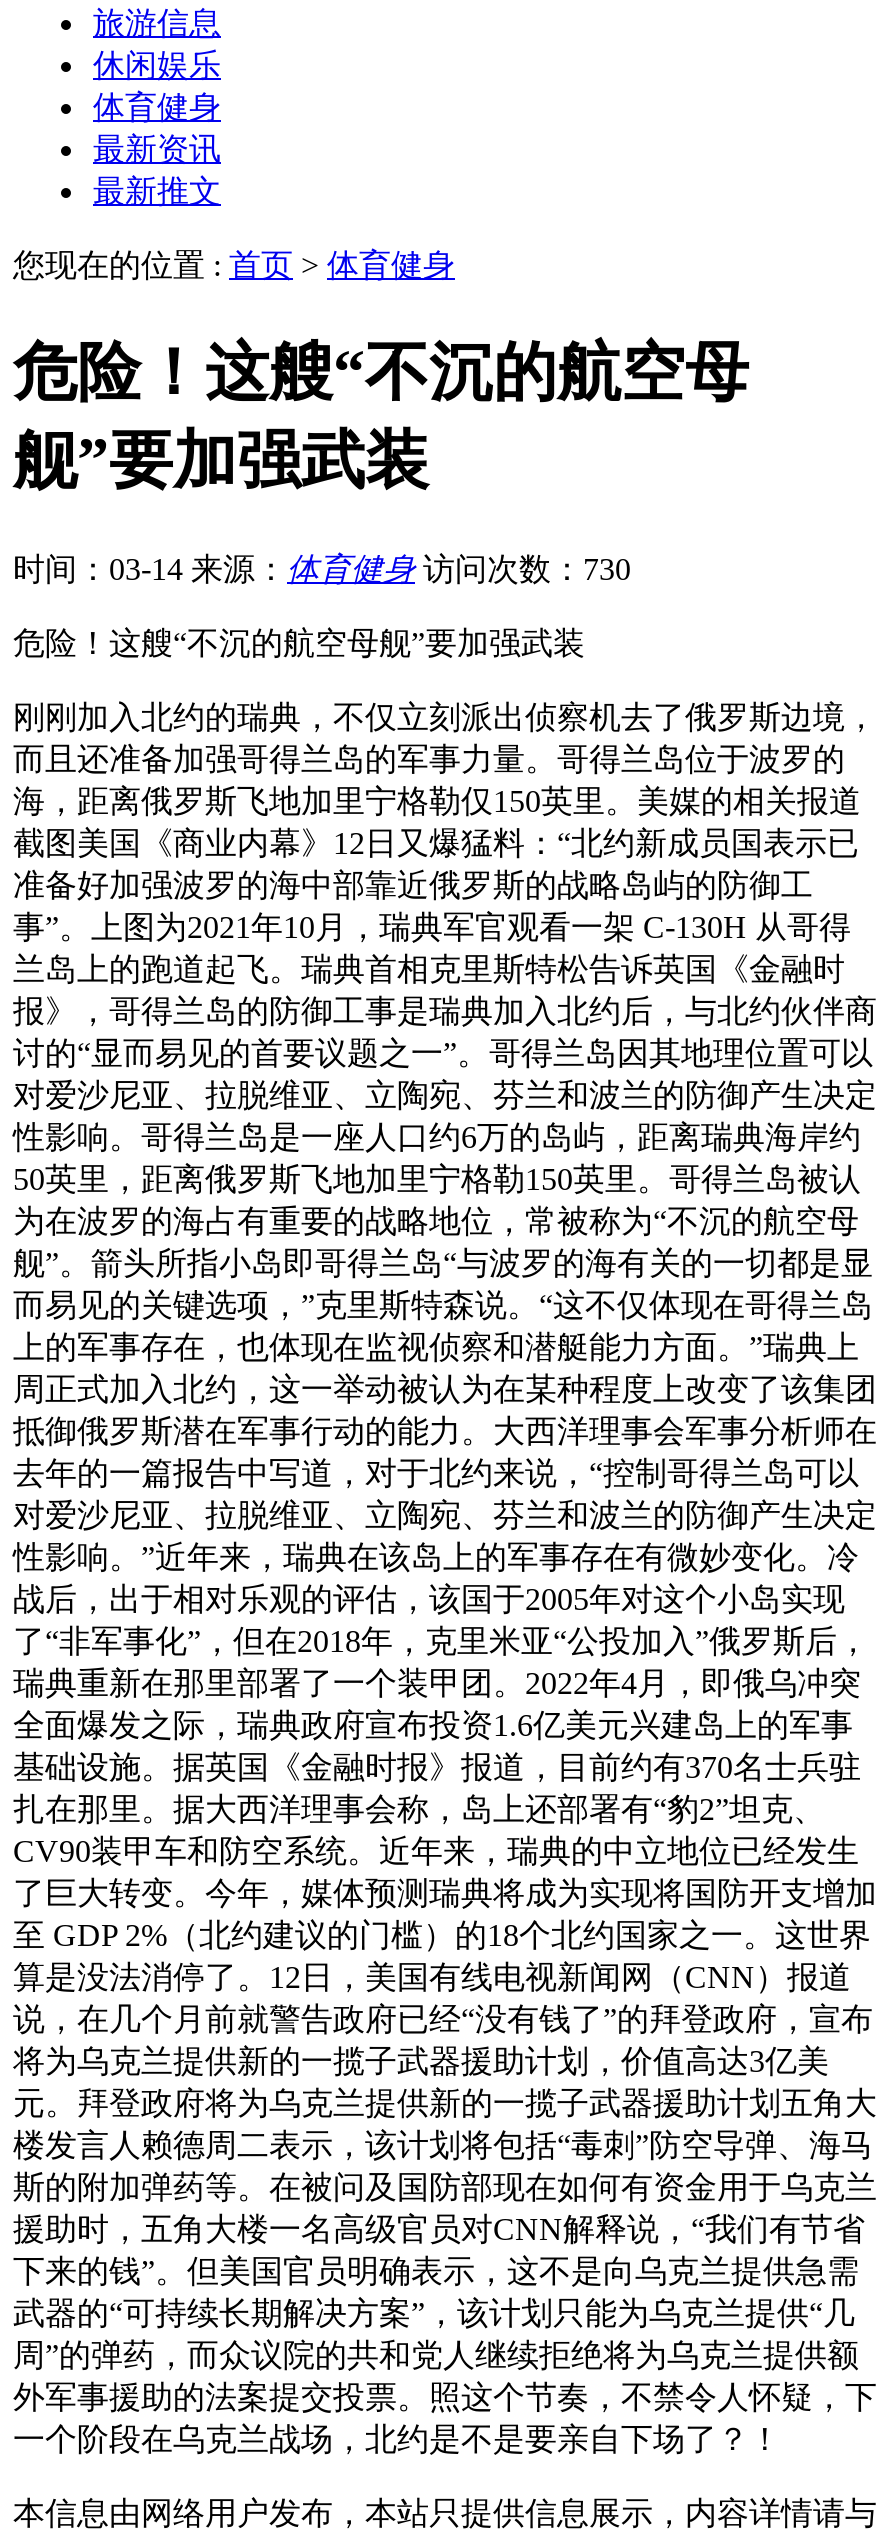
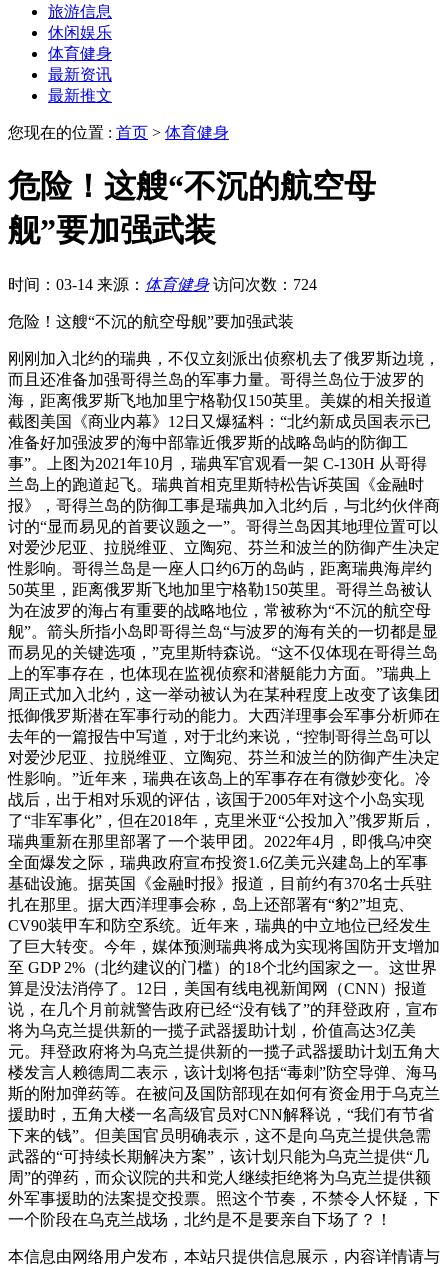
[13,551,631,585] 时间：03-14 来源：体育健身 访问次数：730 -> [8,276,317,293] 时间：03-14 来源：体育健身 访问次数：724

